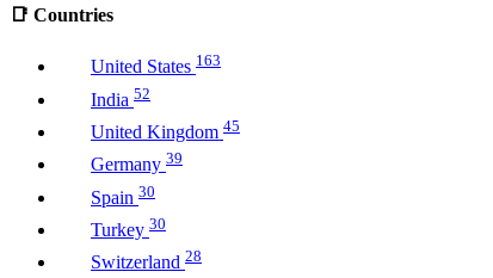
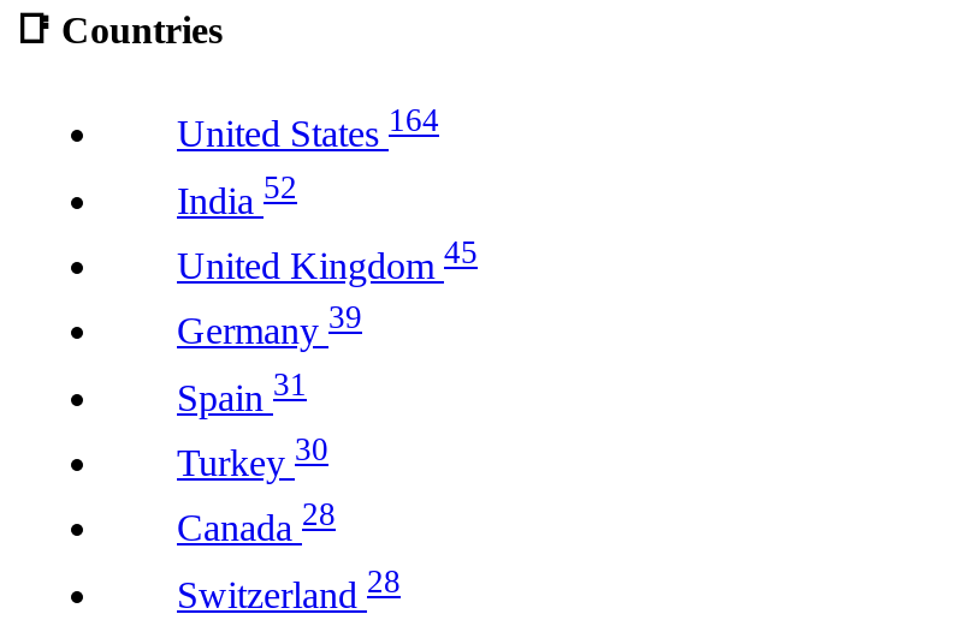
[91,51,221,77] United States 163 -> [177,103,439,155] United States 164
[91,182,155,207] Spain 30 -> [177,366,307,417] Spain 31
none -> [177,497,336,549] Canada 28

